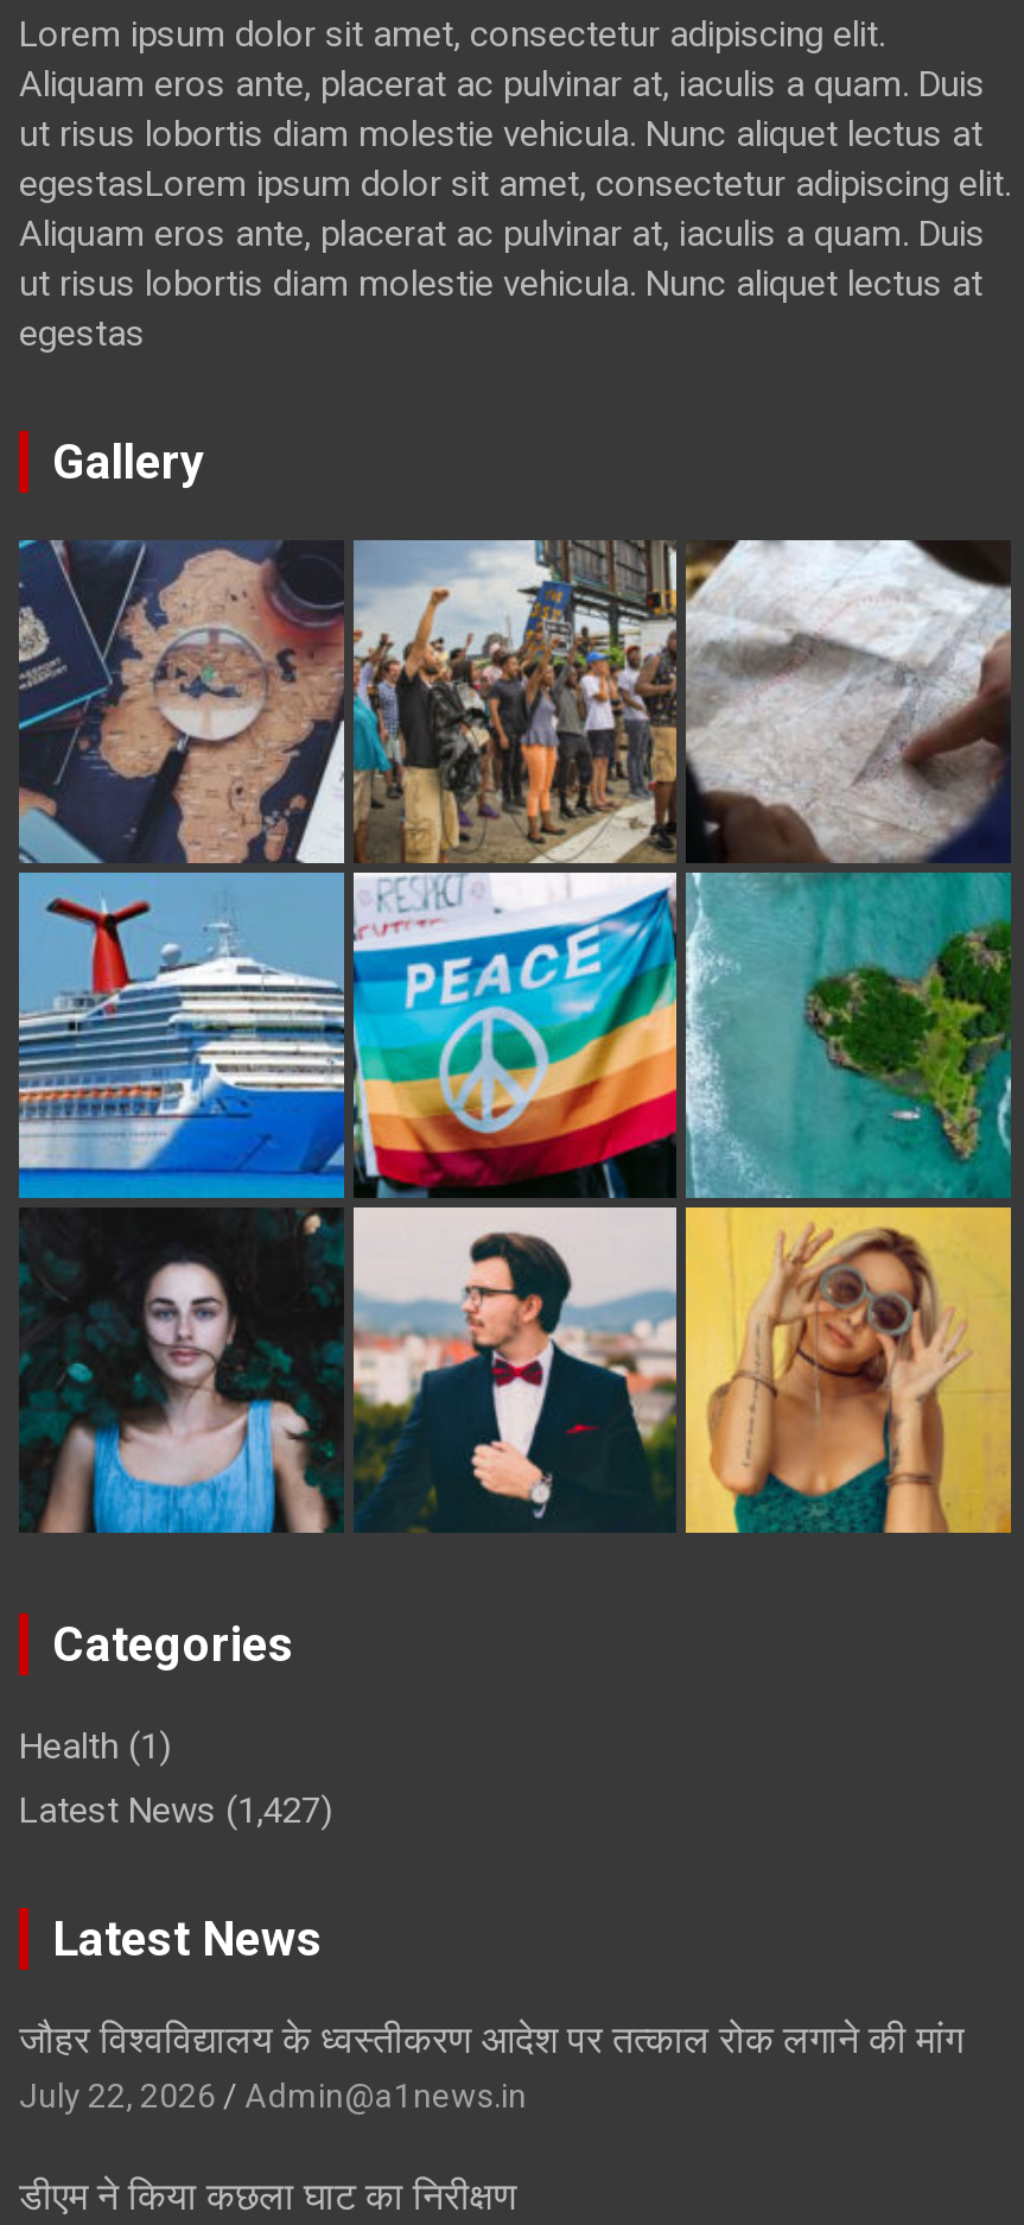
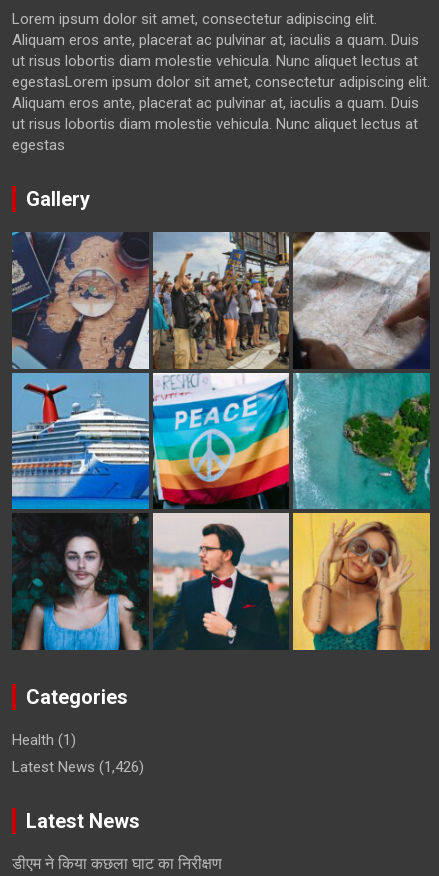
[19,1788,332,1831] Latest News (1,427) -> [12,758,144,776] Latest News (1,426)
[19,2016,963,2113] जौहर विश्वविद्यालय के ध्वस्तीकरण आदेश पर तत्काल रोक लगाने की मांग | July 22, 2026 | Admin@a1news.in -> none

